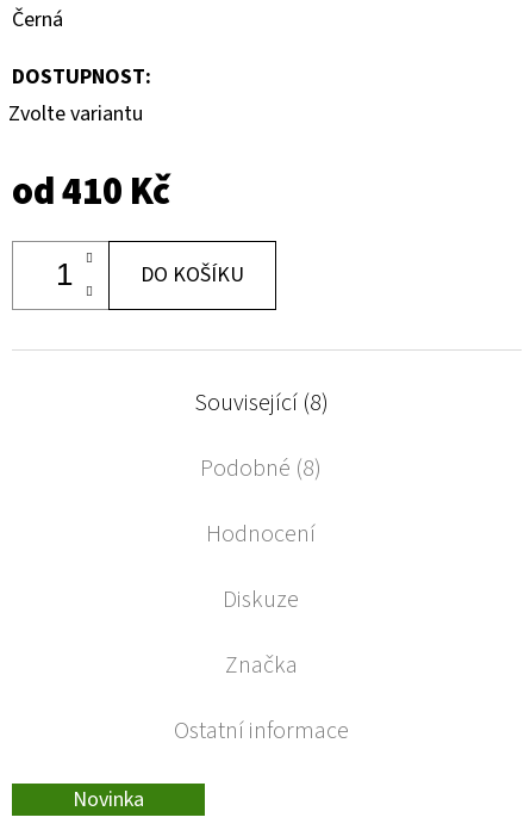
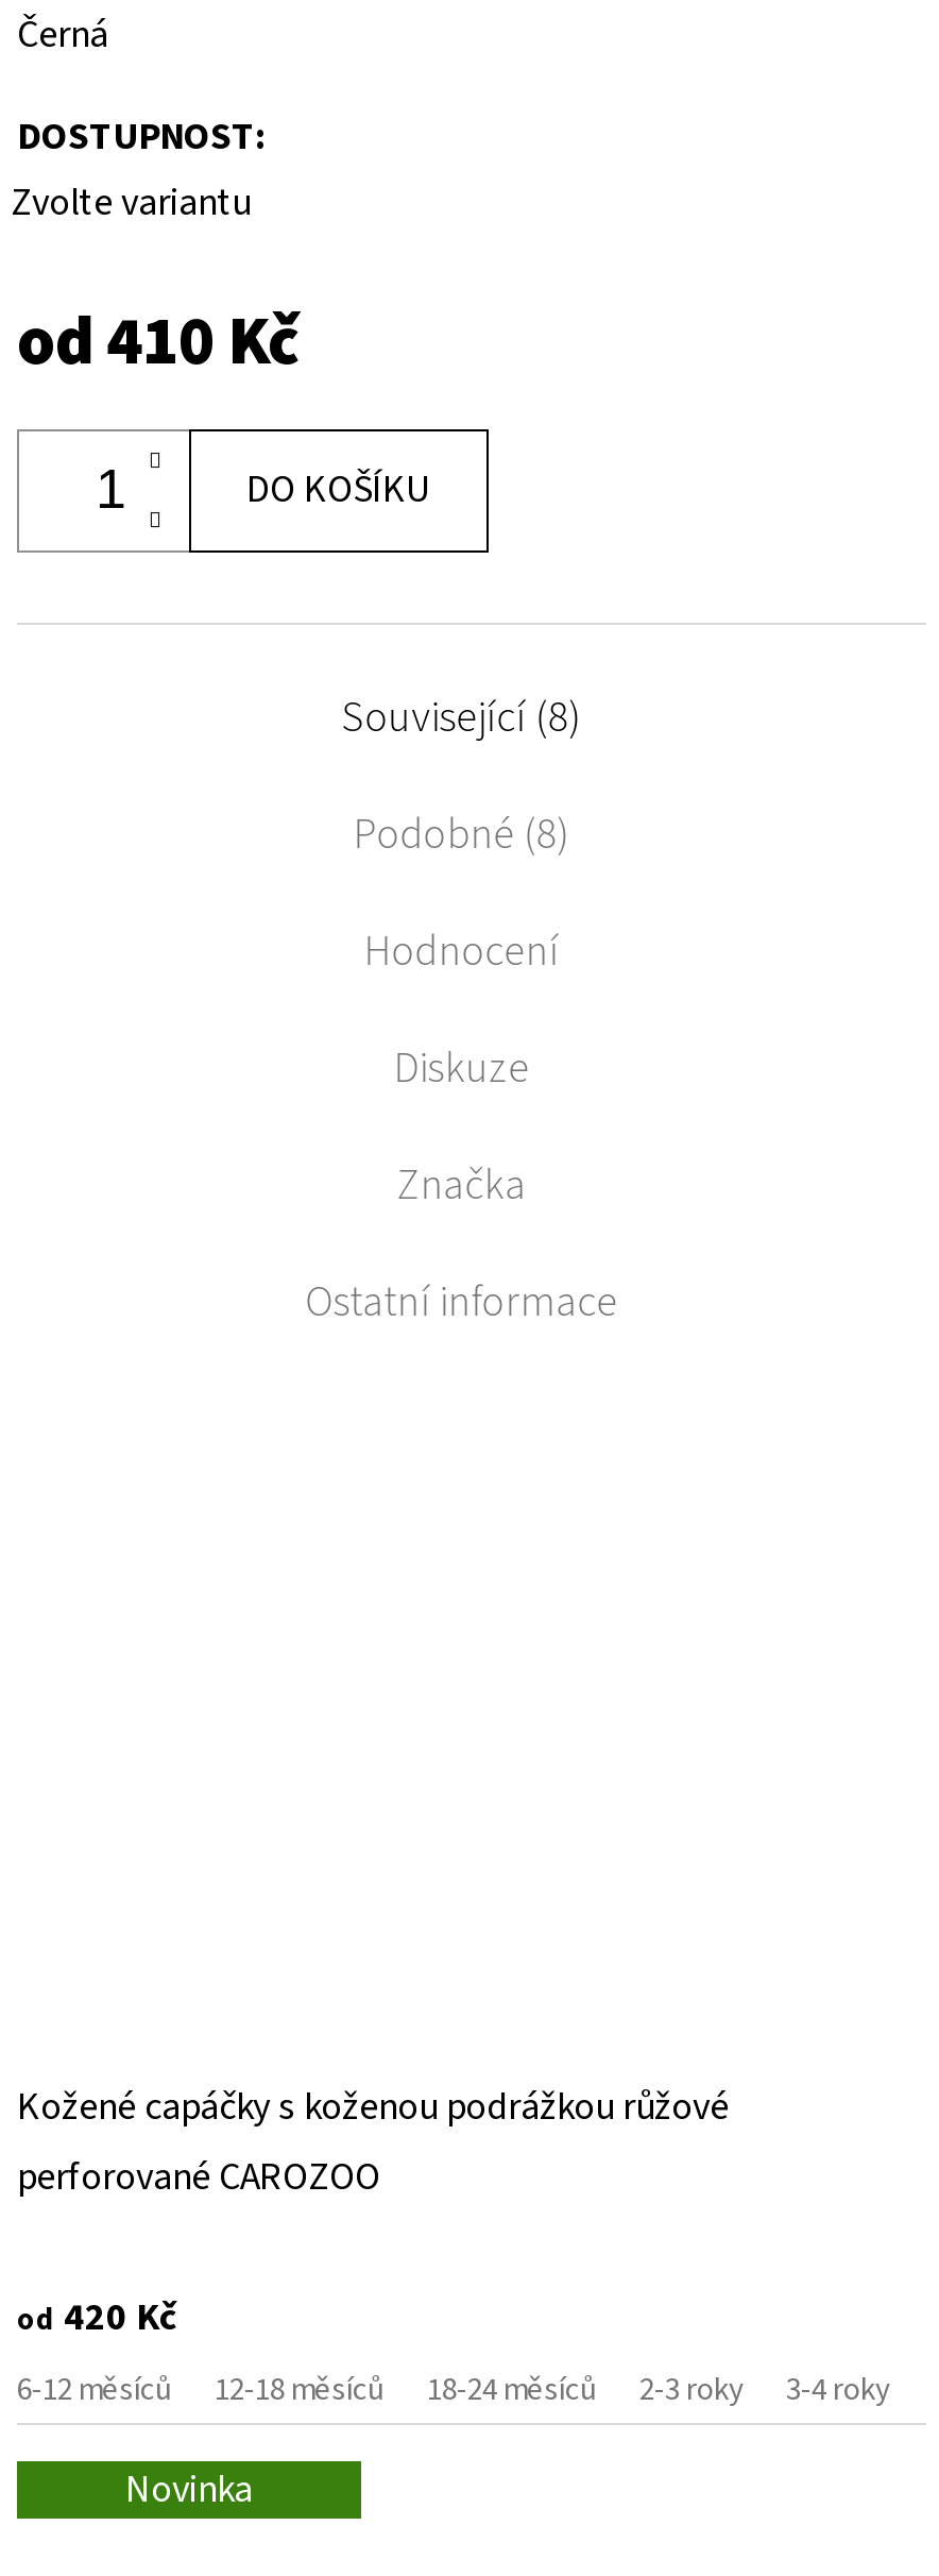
none -> [17,2080,890,2412] Kožené capáčky s koženou podrážkou růžové | perforované CAROZOO | od 420 Kč | 6-12 měsíců | 12-18 měsíců | 18-24 měsíců | 2-3 roky | 3-4 roky

